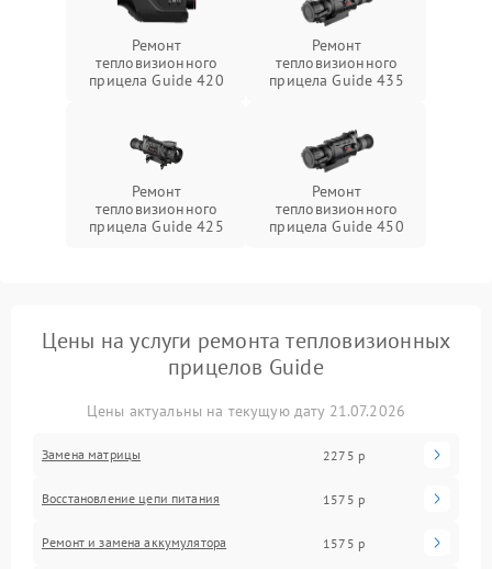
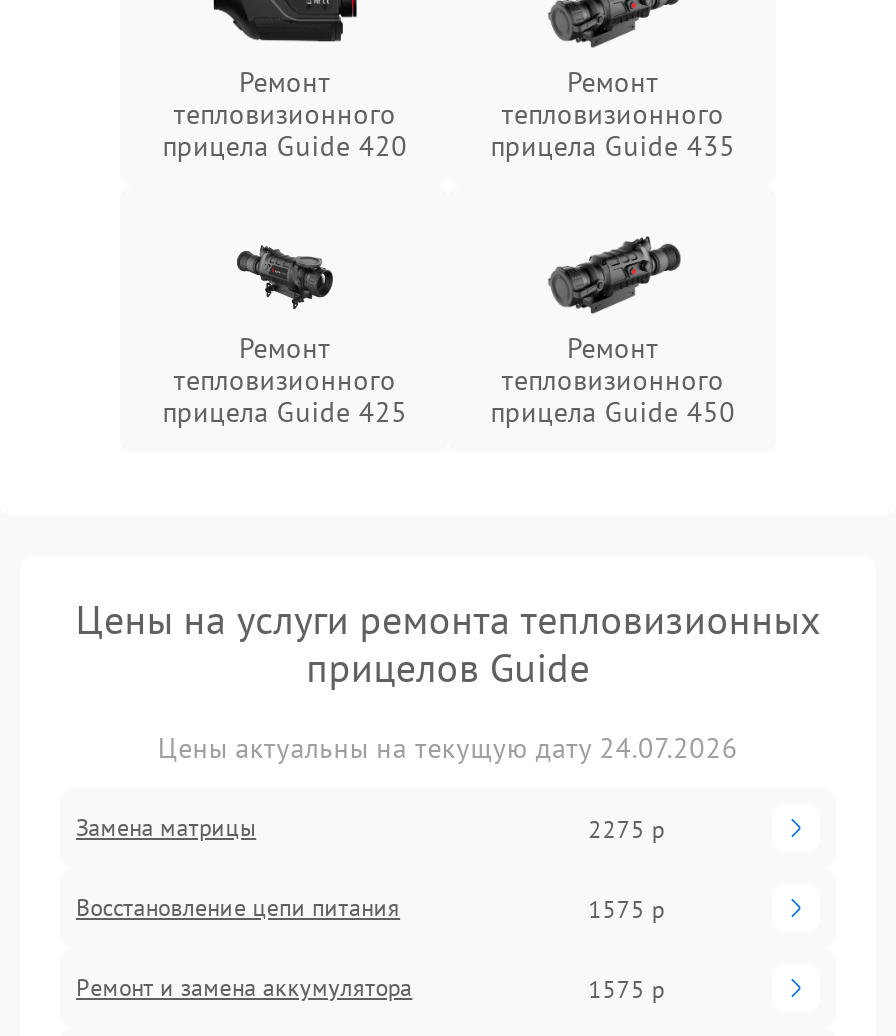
[87,401,405,421] Цены актуальны на текущую дату 21.07.2026 -> [158,730,738,766] Цены актуальны на текущую дату 24.07.2026

